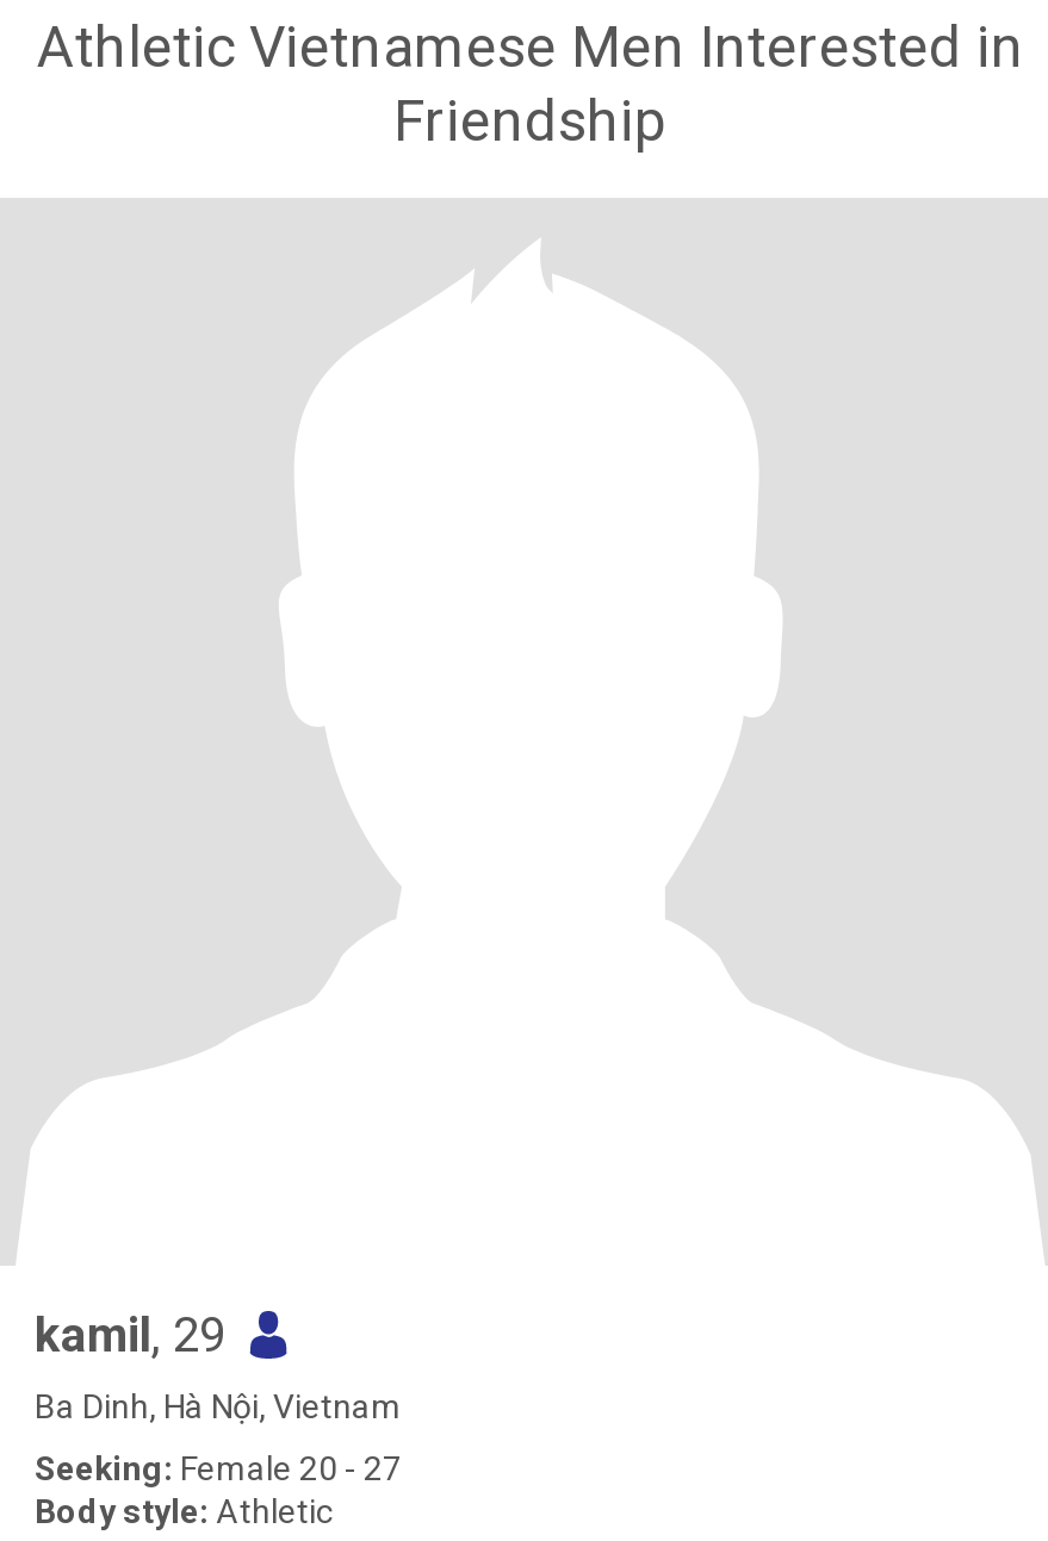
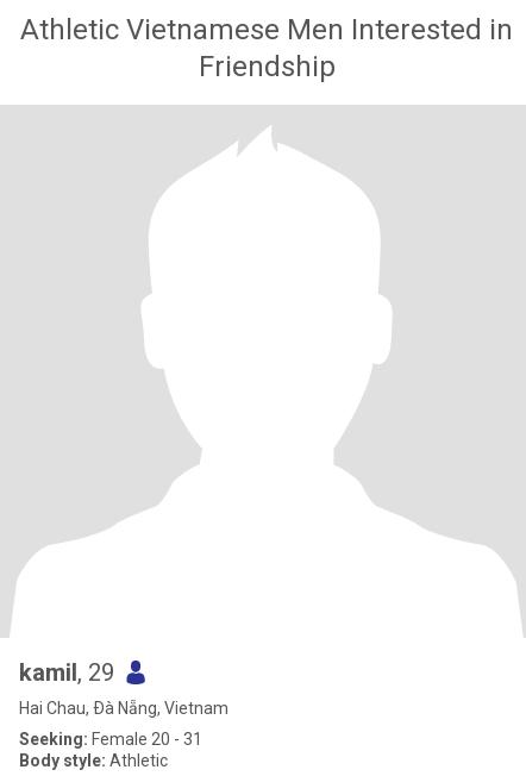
[35,1387,402,1425] Ba Dinh, Hà Nội, Vietnam -> [19,699,228,718] Hai Chau, Ðà Nẵng, Vietnam
[35,1449,402,1487] Seeking: Female 20 - 27 -> [19,730,202,749] Seeking: Female 20 - 31

